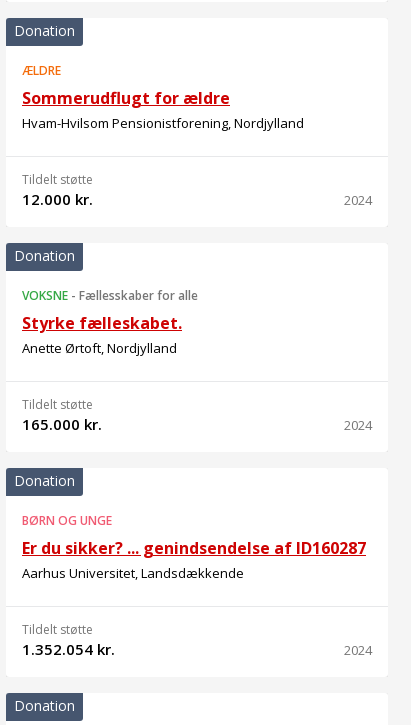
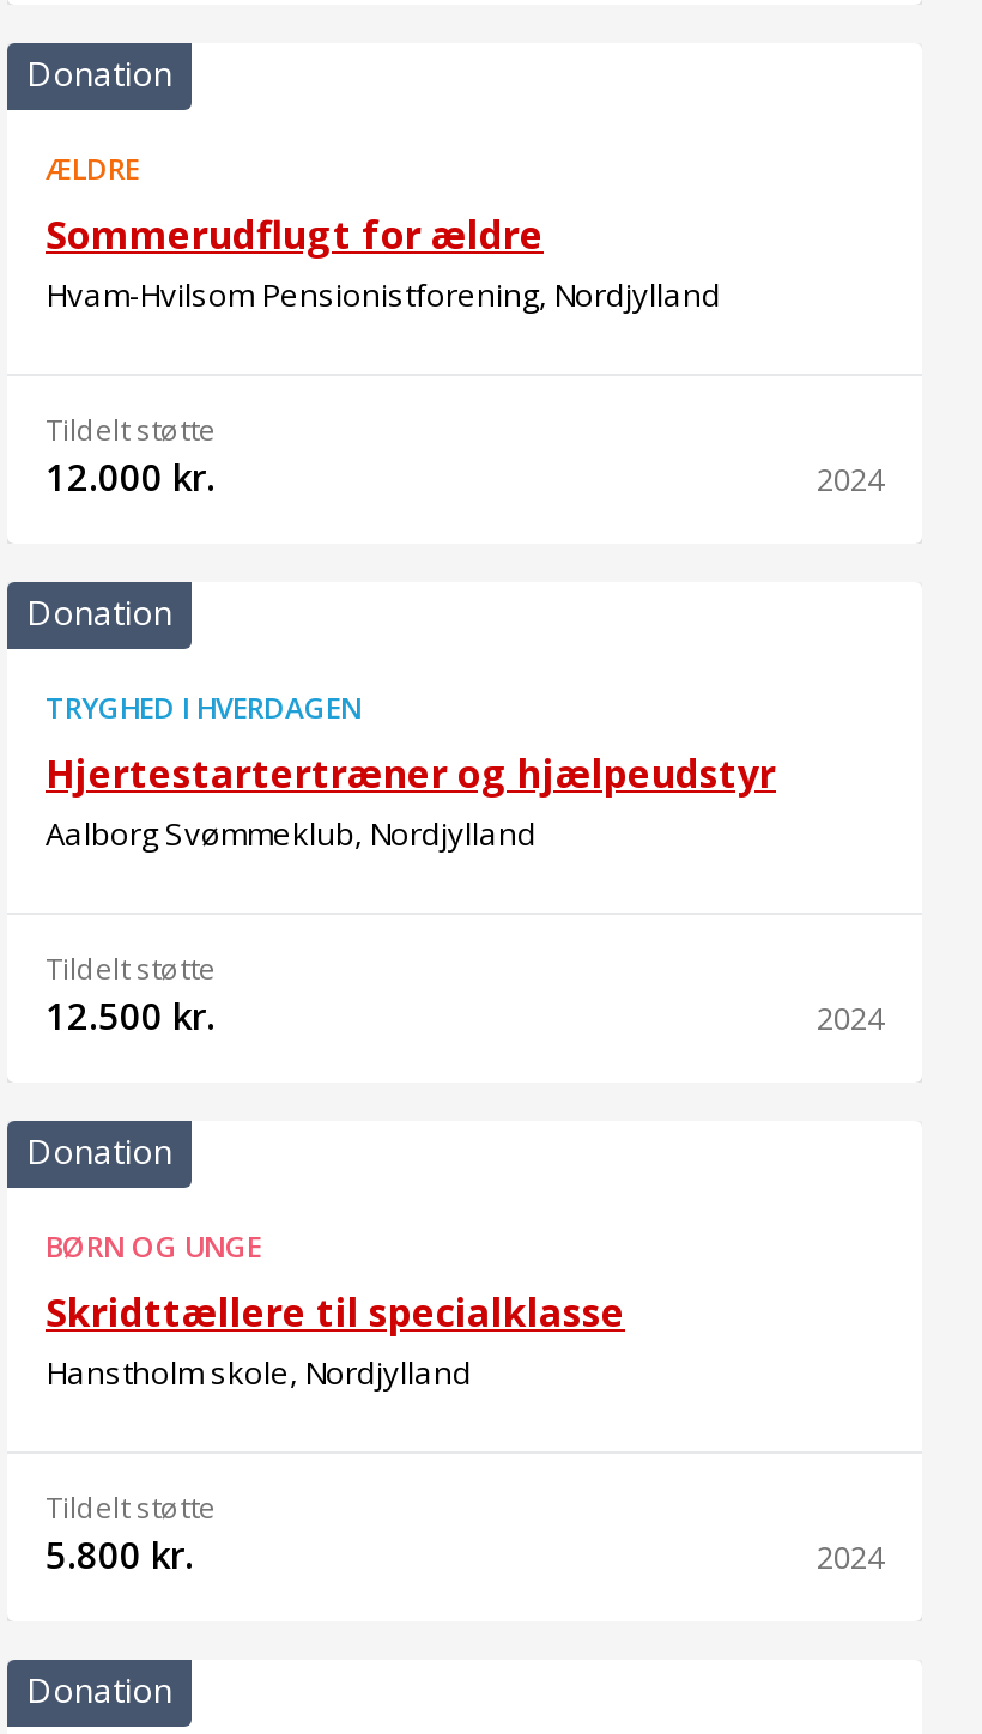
[22,287,198,357] VOKSNE - Fællesskaber for alle | Styrke fælleskabet. | Anette Ørtoft, Nordjylland -> [46,687,776,855] TRYGHED I HVERDAGEN | Hjertestartertræner og hjælpeudstyr | Aalborg Svømmeklub, Nordjylland
[22,414,102,434] 165.000 kr. -> [46,992,216,1039] 12.500 kr.
[22,537,366,582] Er du sikker? ... genindsendelse af ID160287 | Aarhus Universitet, Landsdækkende -> [46,1286,625,1394] Skridttællere til specialklasse | Hanstholm skole, Nordjylland
[22,639,115,659] 1.352.054 kr. -> [46,1530,194,1578] 5.800 kr.

